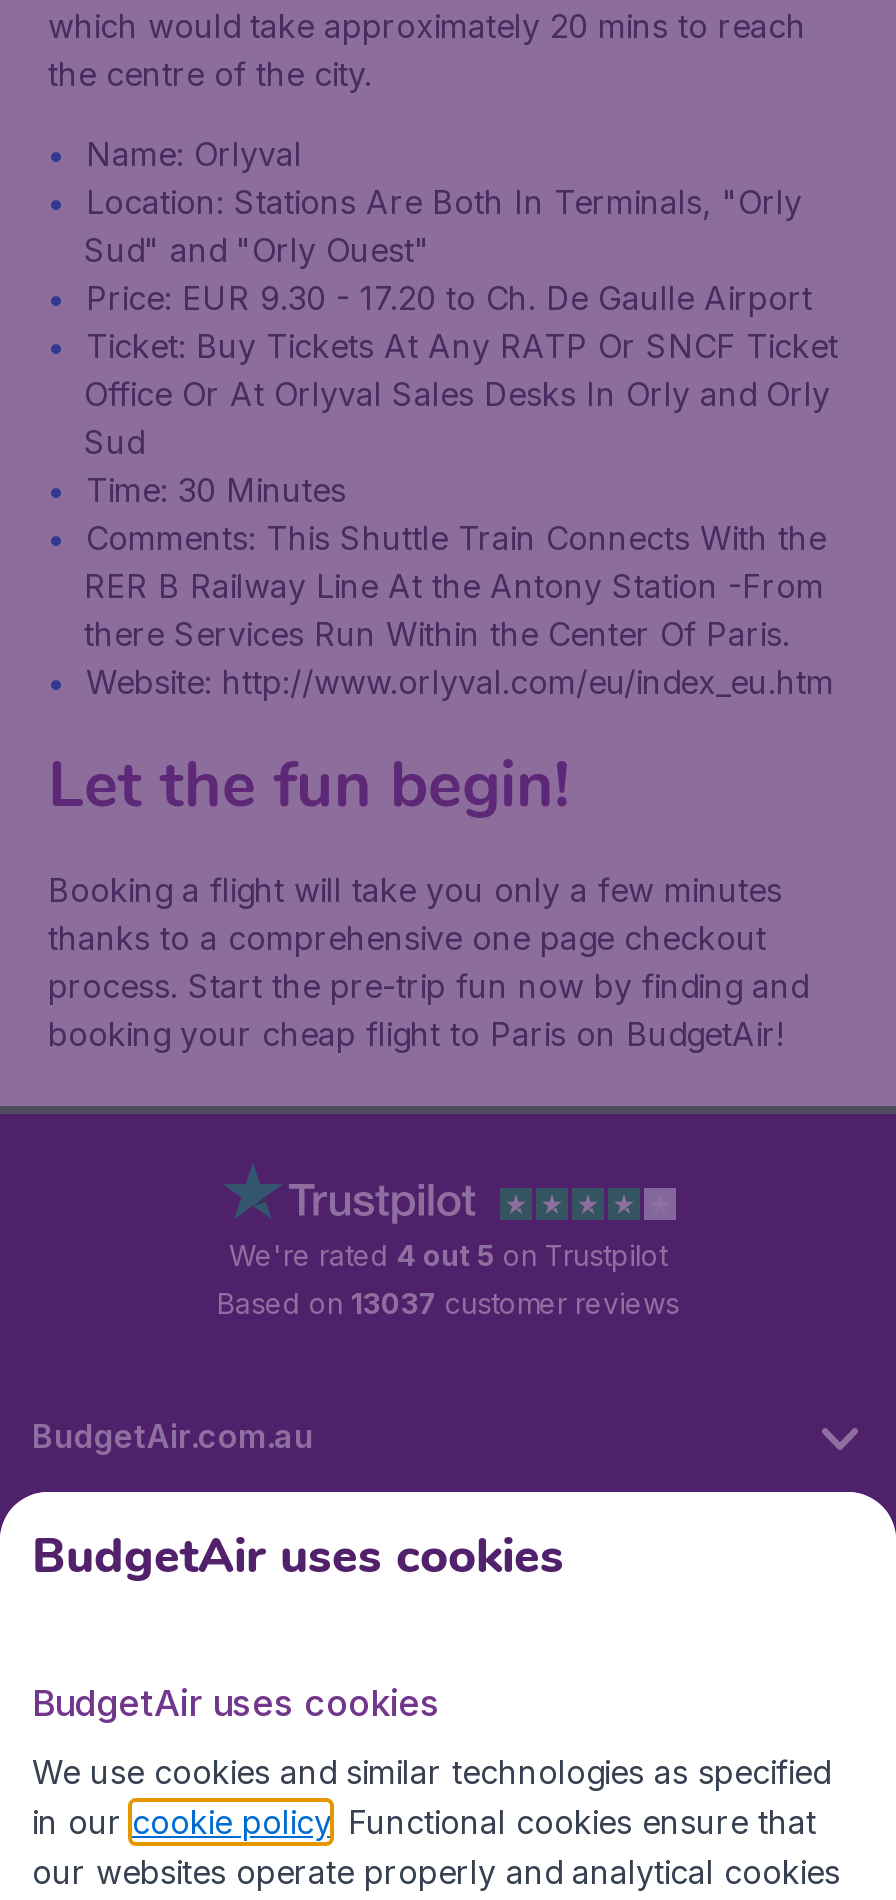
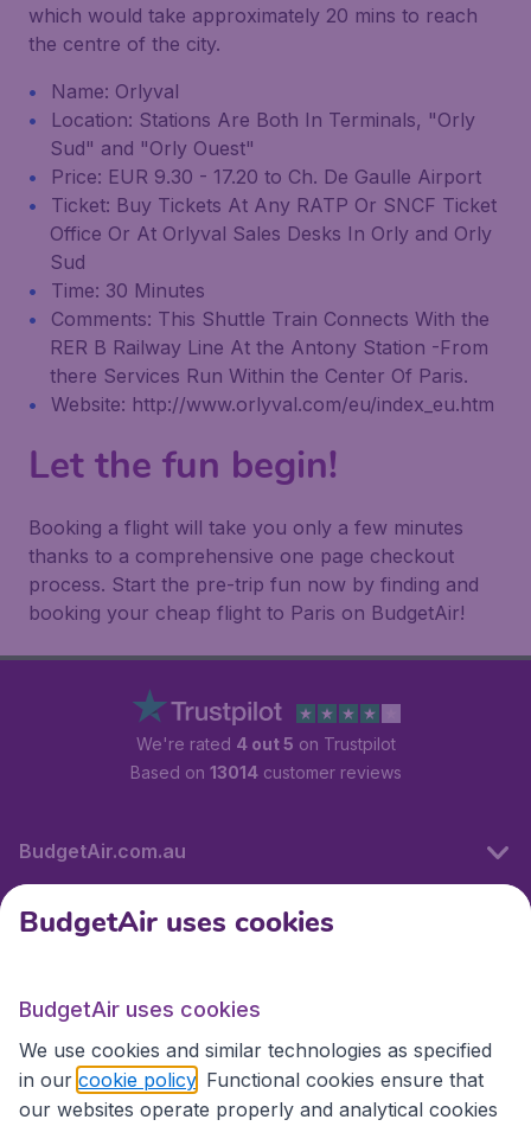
[217,1286,679,1320] Based on 13037 customer reviews -> [130,762,401,782] Based on 13014 customer reviews

